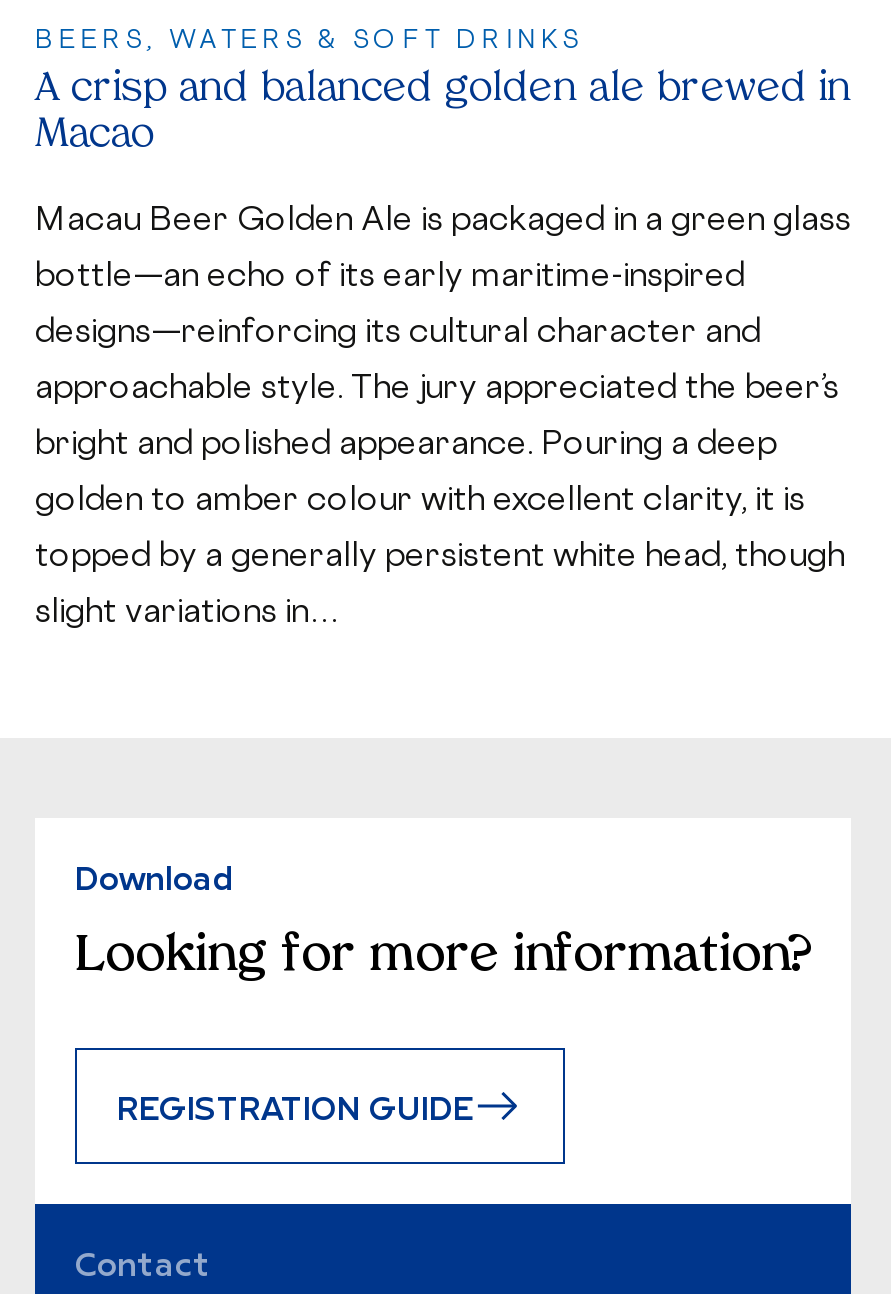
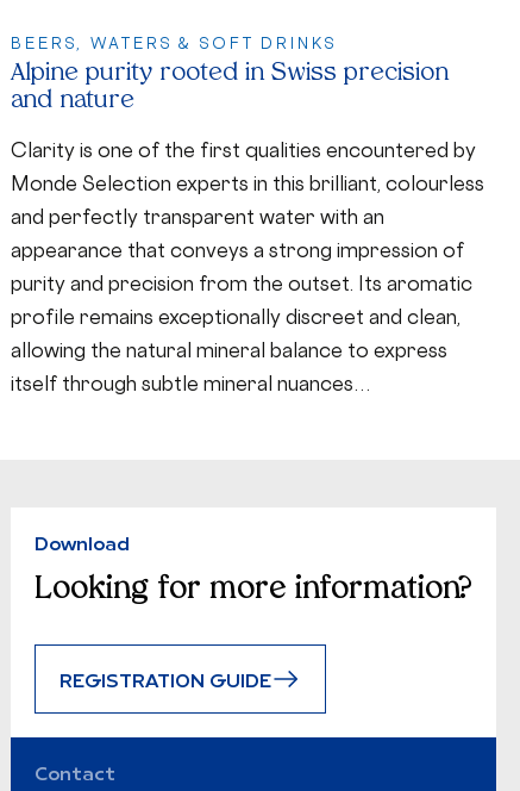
[35,57,851,169] A crisp and balanced golden ale brewed in | Macao -> [11,54,449,121] Alpine purity rooted in Swiss precision | and nature
[35,199,851,631] Macau Beer Golden Ale is packaged in a green glass | bottle—an echo of its early maritime-inspired | designs—reinforcing its cultural character and | approachable style. The jury appreciated the beer’s | bright and polished appearance. Pouring a deep | golden to amber colour with excellent clarity, it is | topped by a generally persistent white head, though | slight variations in… -> [11,139,484,396] Clarity is one of the first qualities encountered by | Monde Selection experts in this brilliant, colourless | and perfectly transparent water with an | appearance that conveys a strong impression of | purity and precision from the outset. Its aromatic | profile remains exceptionally discreet and clean, | allowing the natural mineral balance to express | itself through subtle mineral nuances…

